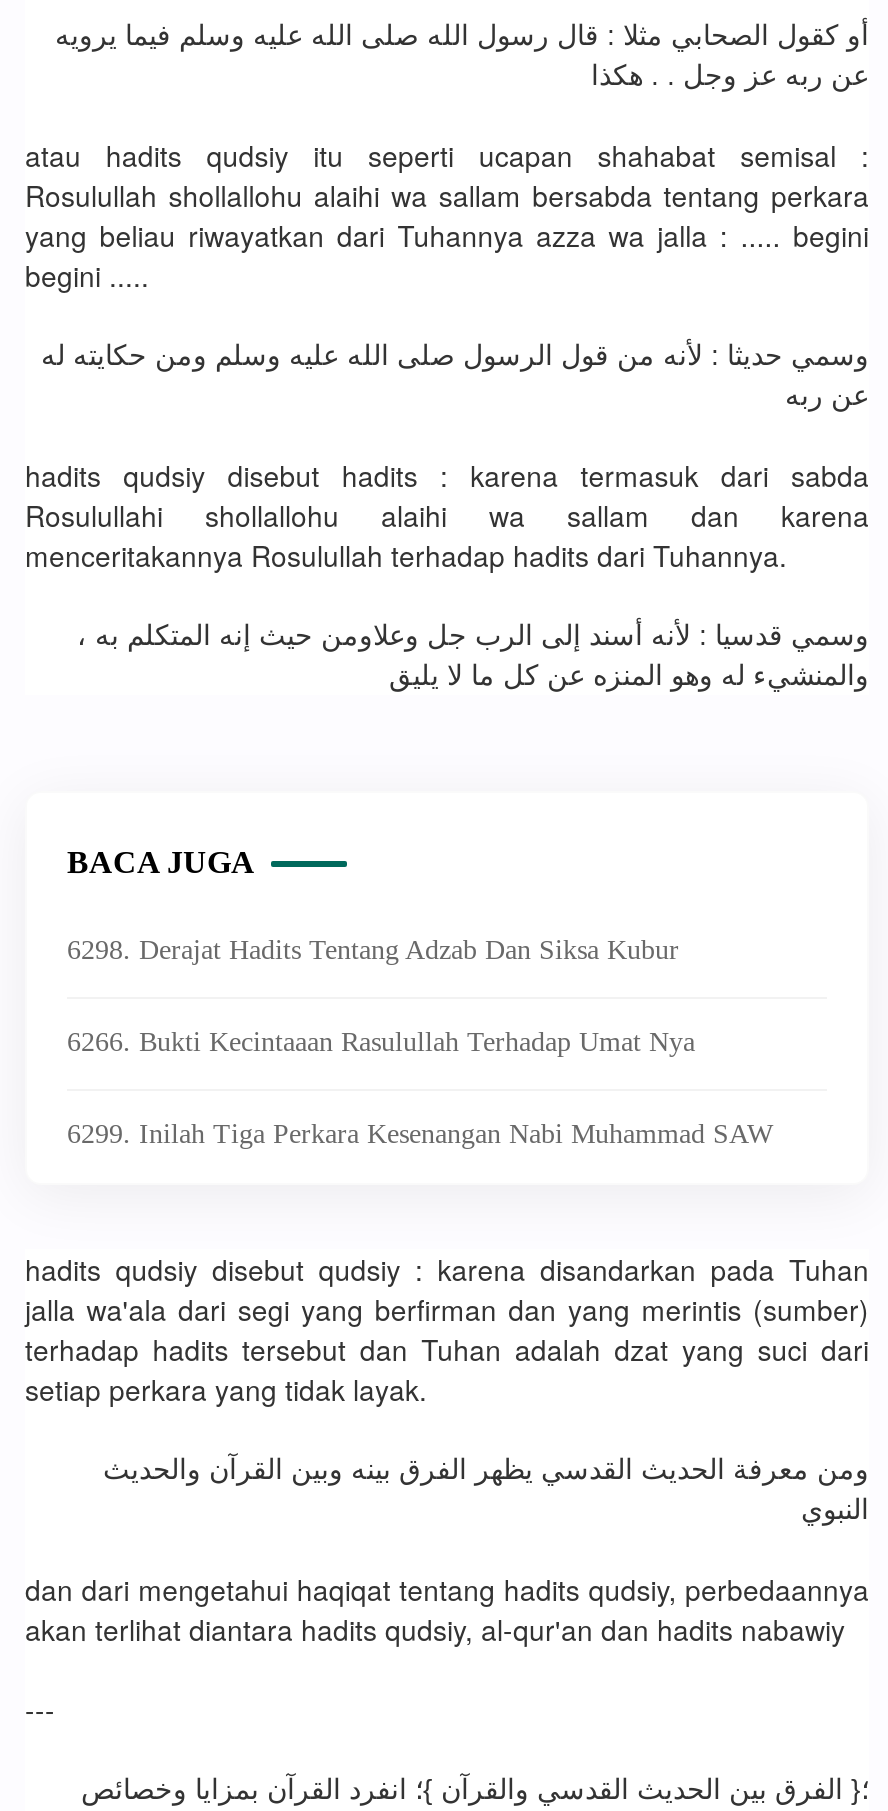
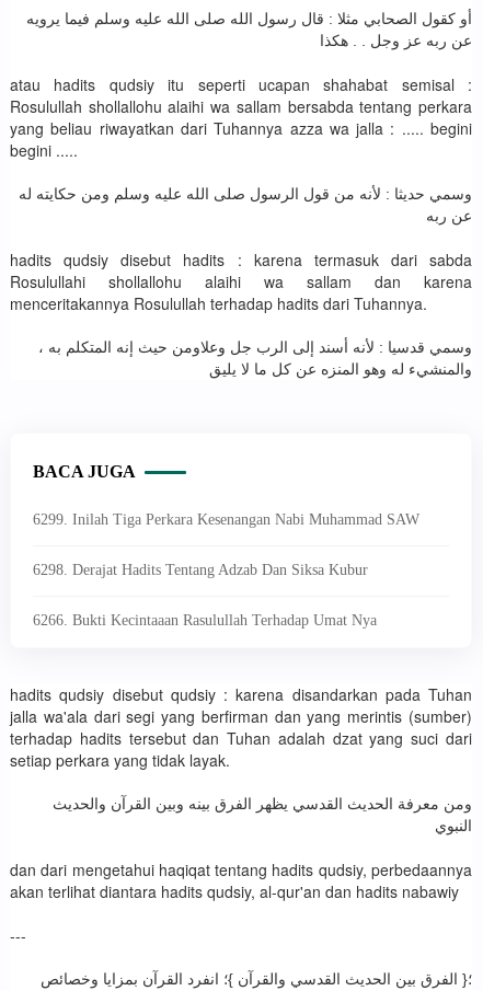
moved [67,934,695,1057] -> [33,562,377,629]: 6298. Derajat Hadits Tentang Adzab Dan Siksa Kubur | 6266. Bukti Kecintaaan Rasulullah Terhadap Umat Nya
moved [67,1119,773,1149] -> [33,511,419,527]: 6299. Inilah Tiga Perkara Kesenangan Nabi Muhammad SAW

